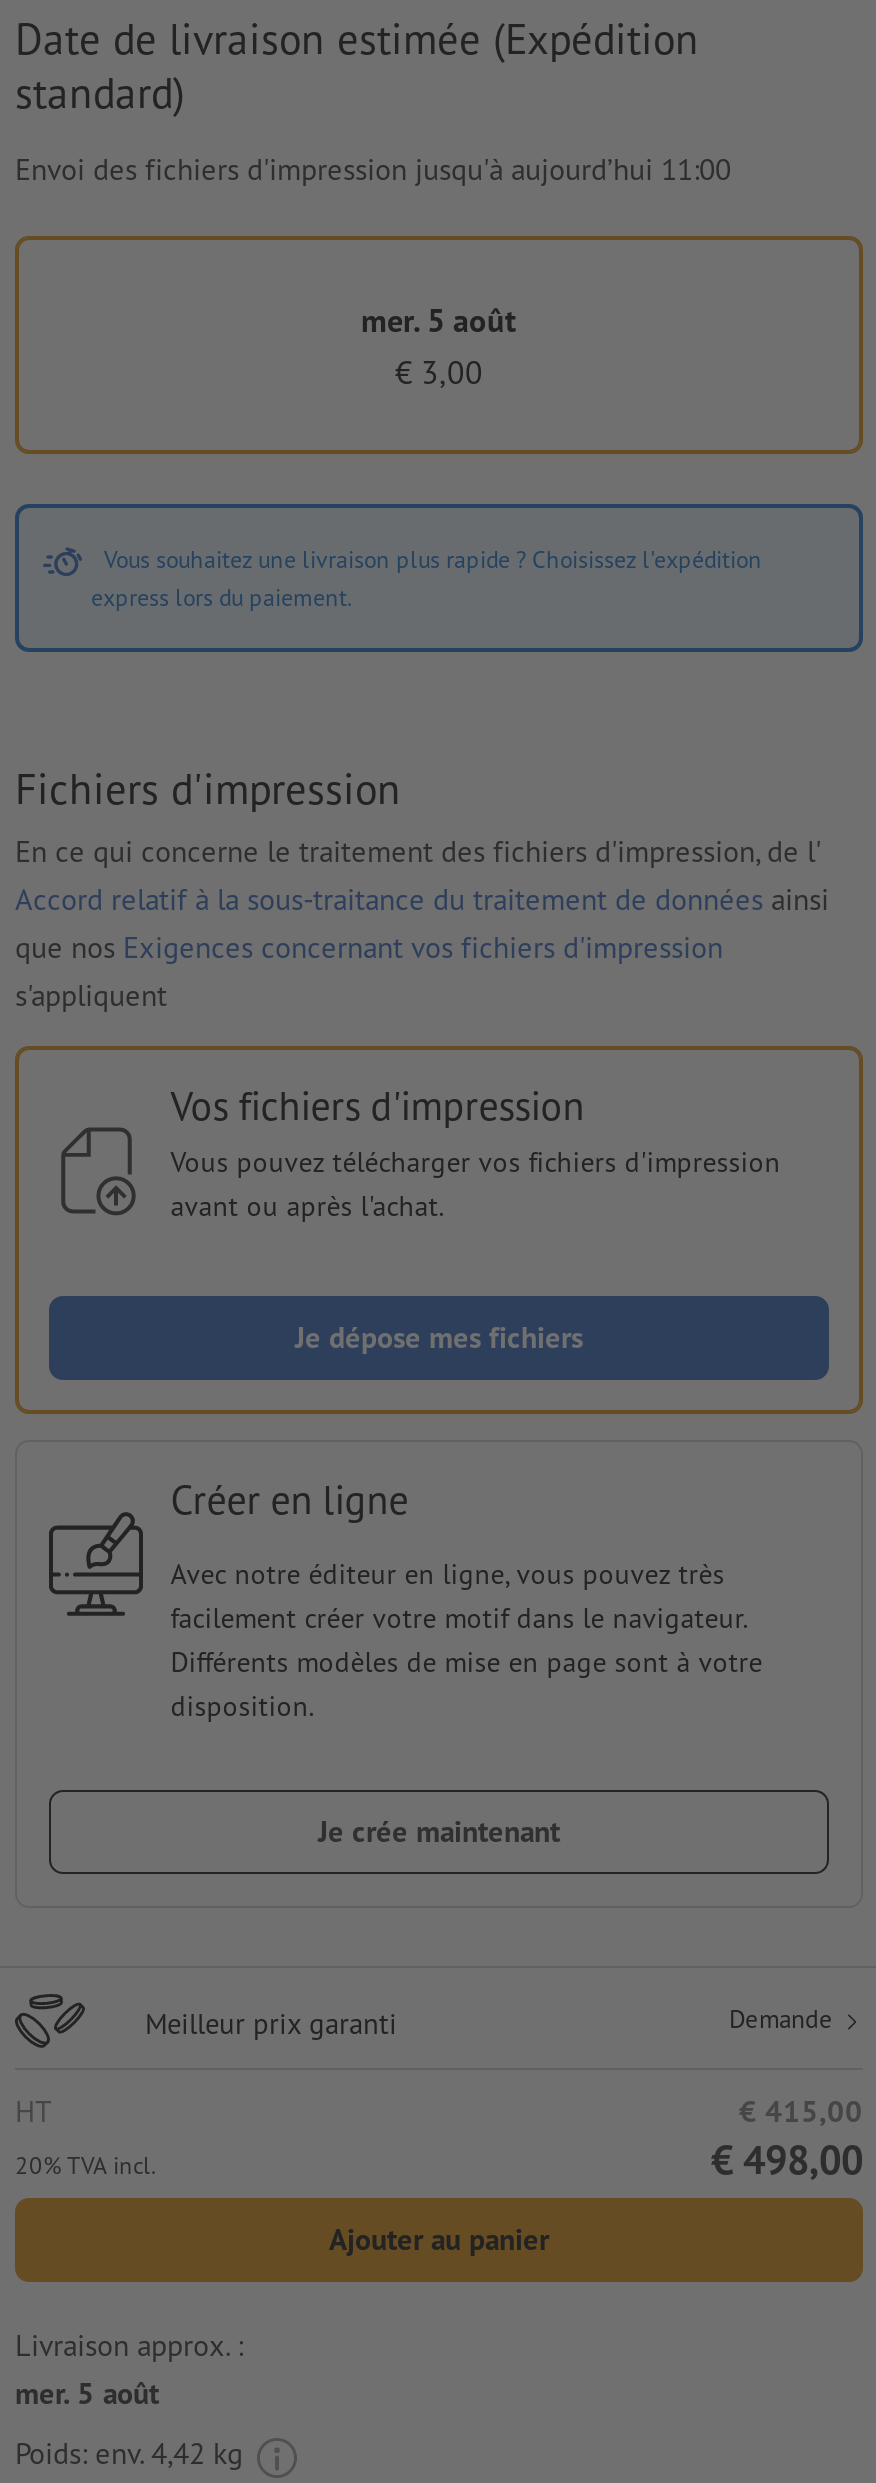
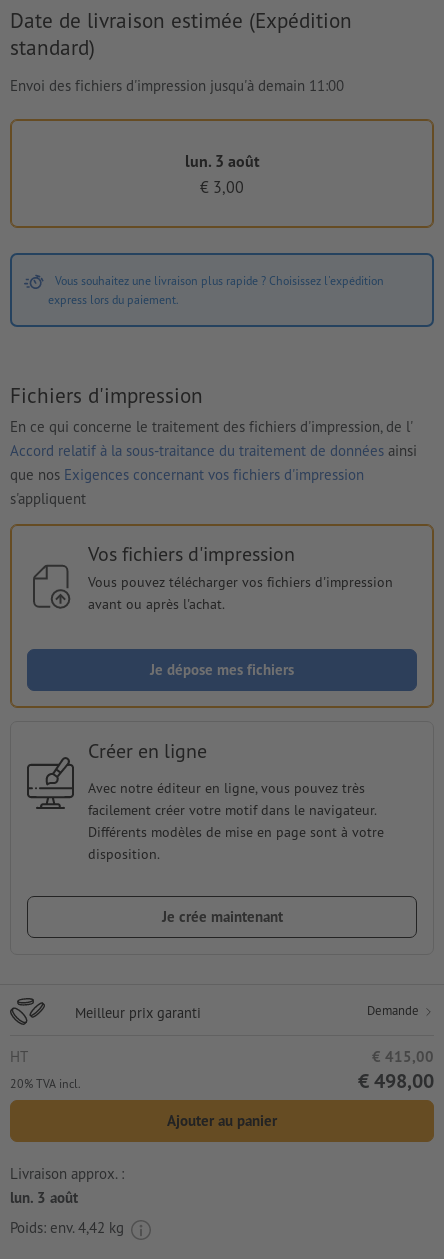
[15,150,731,188] Envoi des fichiers d'impression jusqu'à aujourd’hui 11:00 -> [10,76,344,95] Envoi des fichiers d'impression jusqu'à demain 11:00
[361,300,517,340] mer. 5 août -> [184,151,259,171] lun. 3 août
[15,2374,159,2412] mer. 5 août -> [10,1188,78,1207] lun. 3 août

